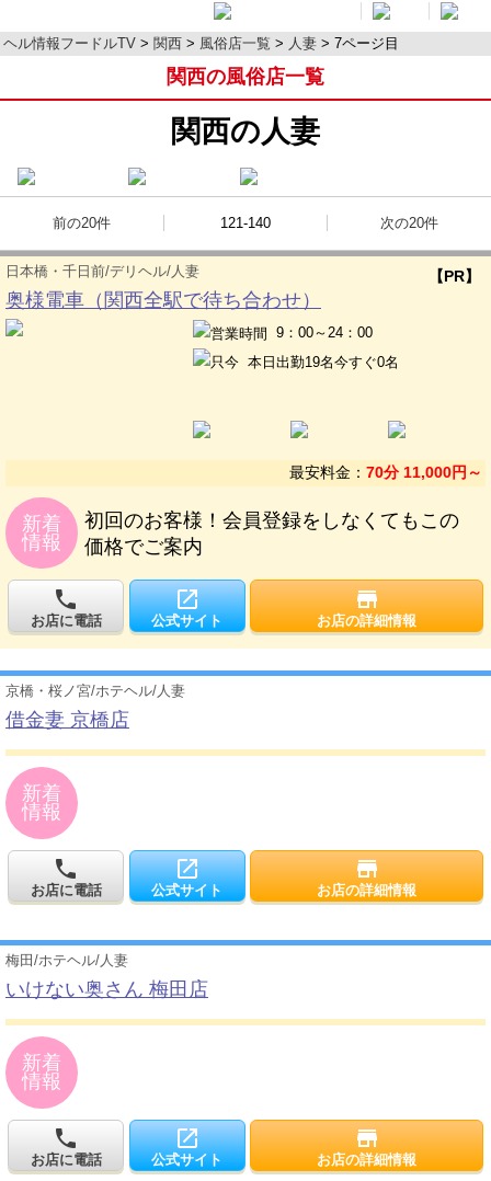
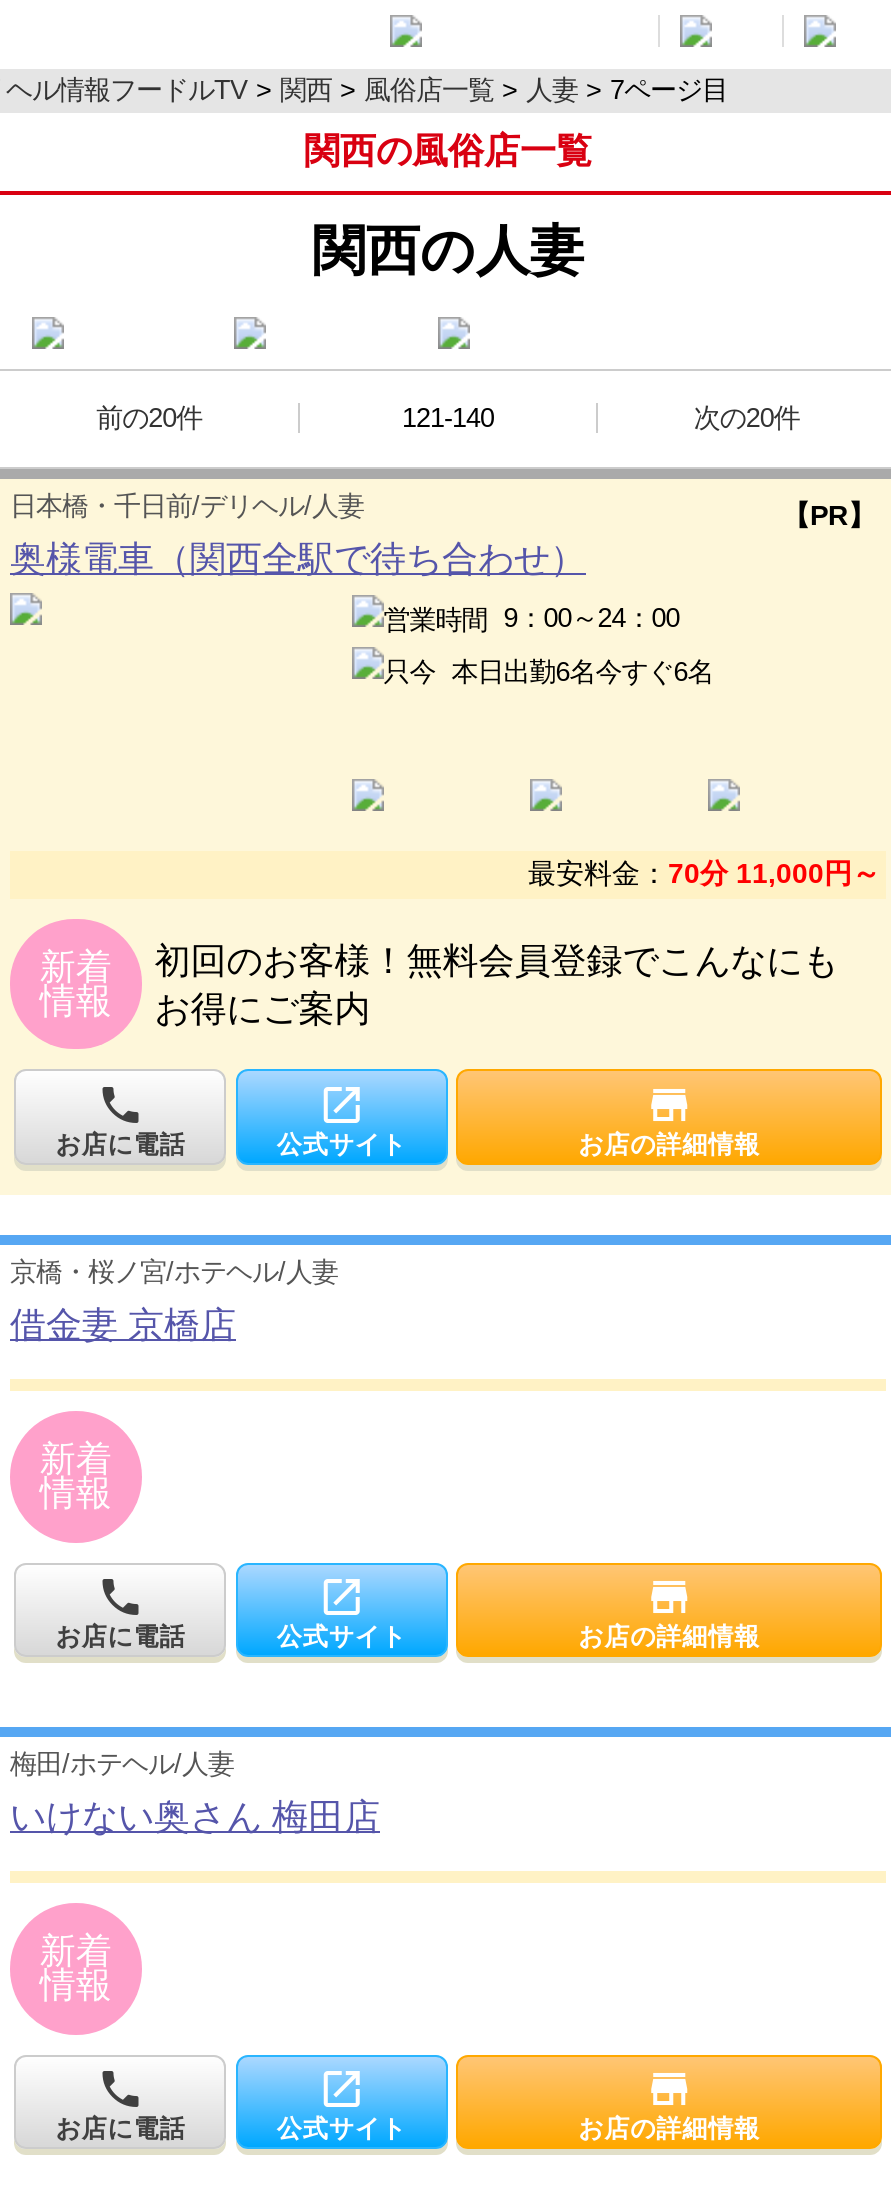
[247,354,399,370] 本日出勤19名今すぐ0名 -> [452,657,714,687] 本日出勤6名今すぐ6名
[85,509,459,531] 初回のお客様！会員登録をしなくてもこの -> [154,940,838,980] 初回のお客様！無料会員登録でこんなにも
[85,535,203,557] 価格でご案内 -> [154,988,370,1028] お得にご案内

